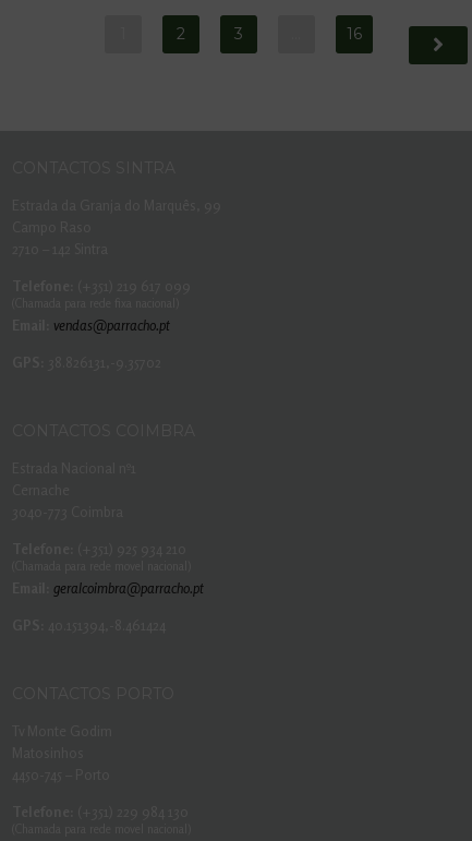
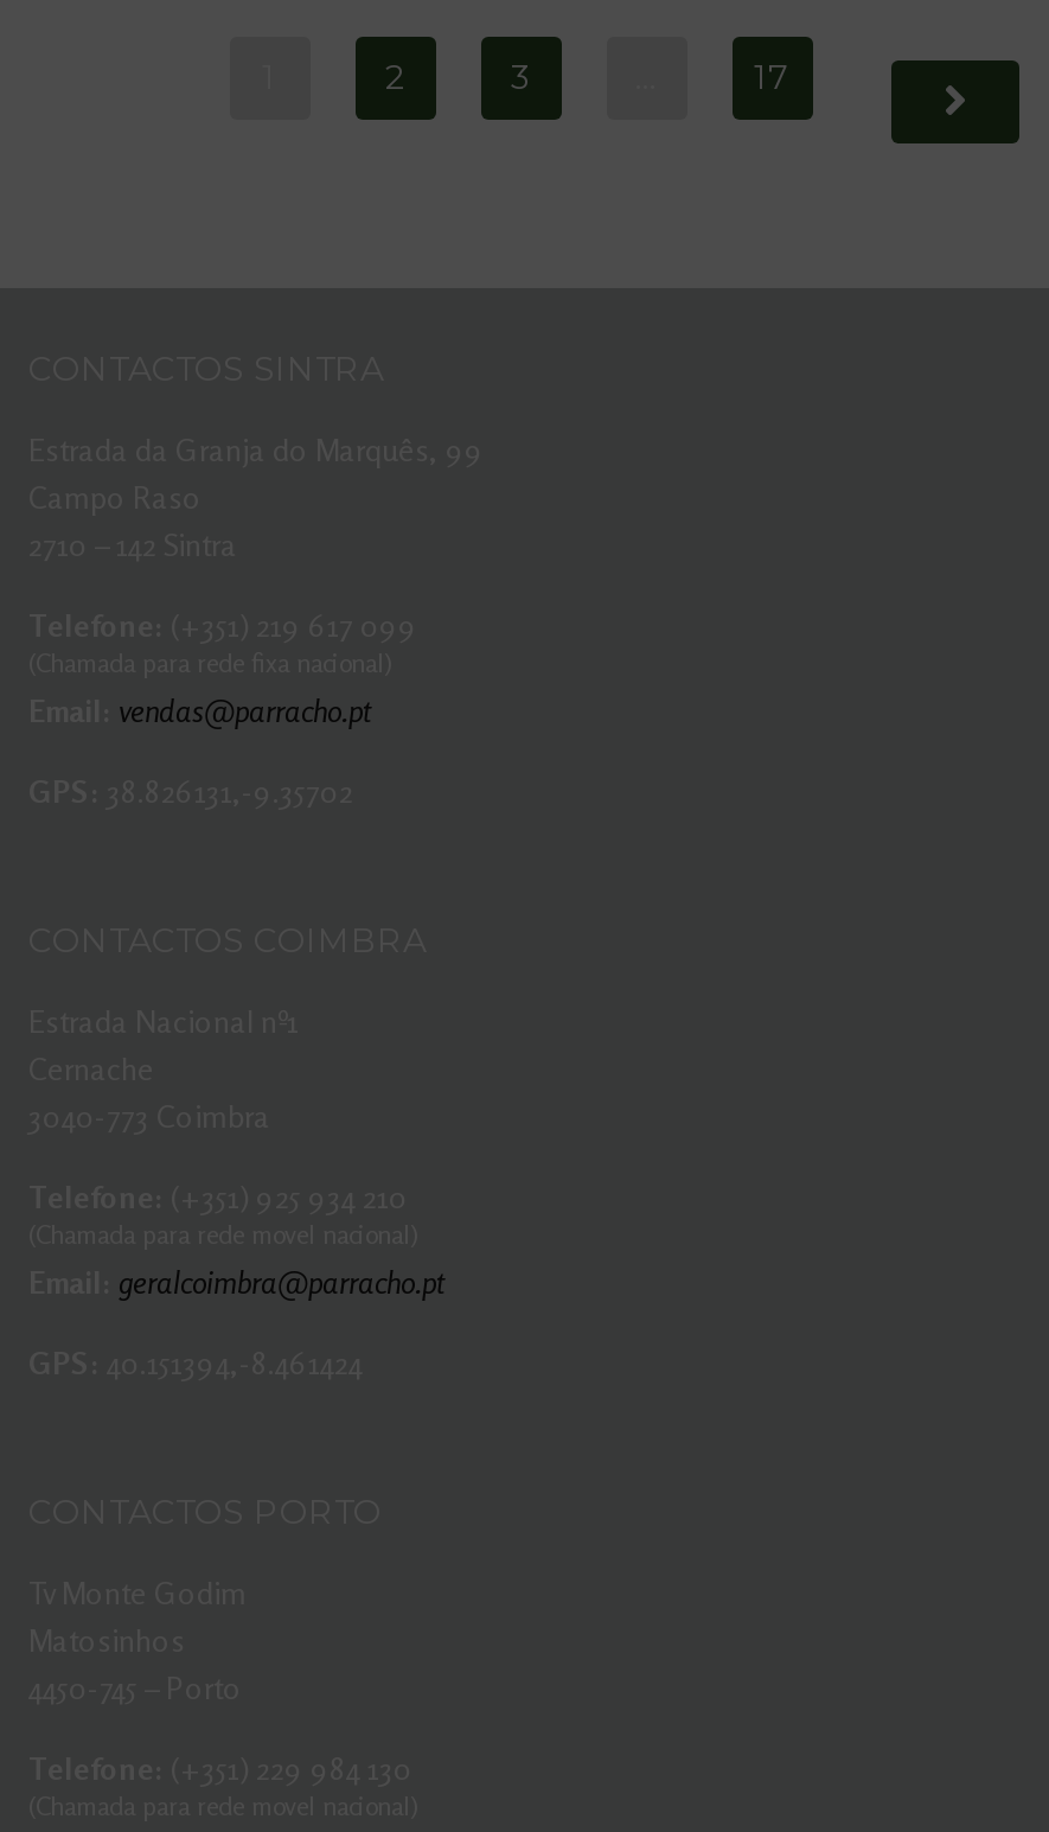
[346,24,361,43] 16 -> [754,55,789,97] 17

